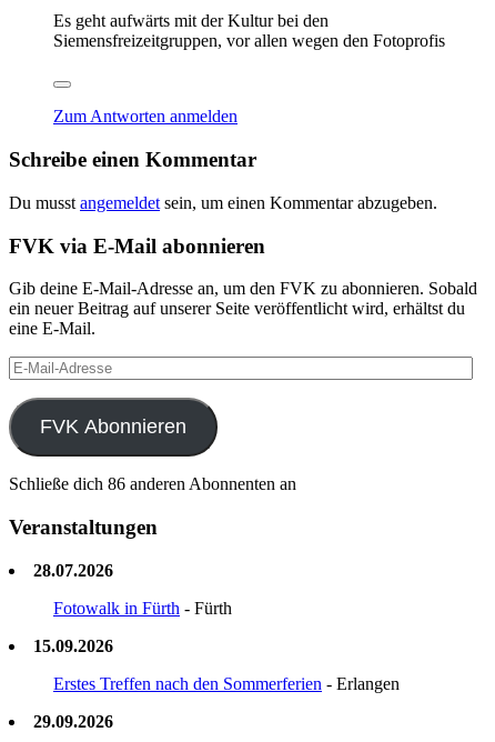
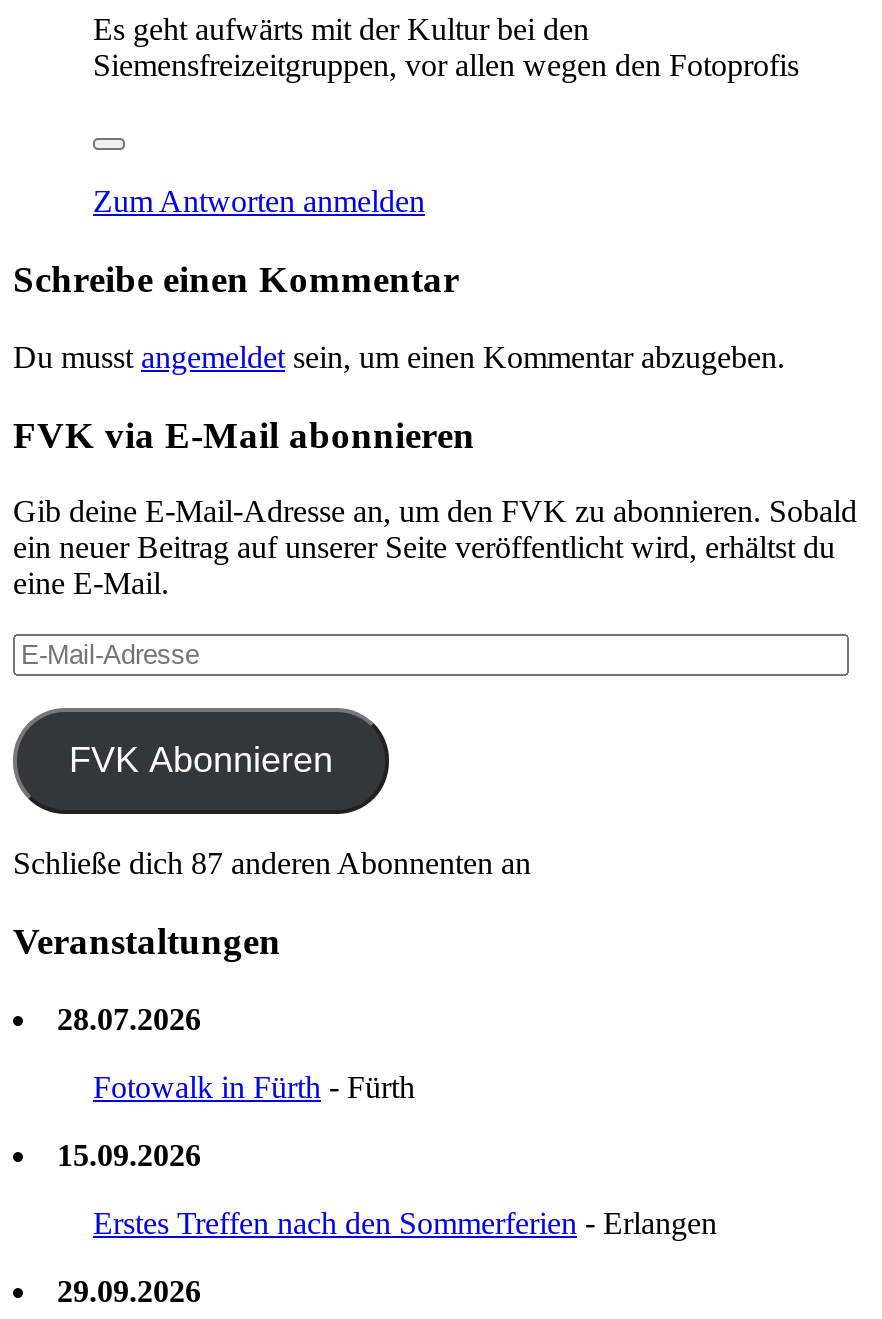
[9,475,296,494] Schließe dich 86 anderen Abonnenten an -> [13,847,531,881] Schließe dich 87 anderen Abonnenten an

